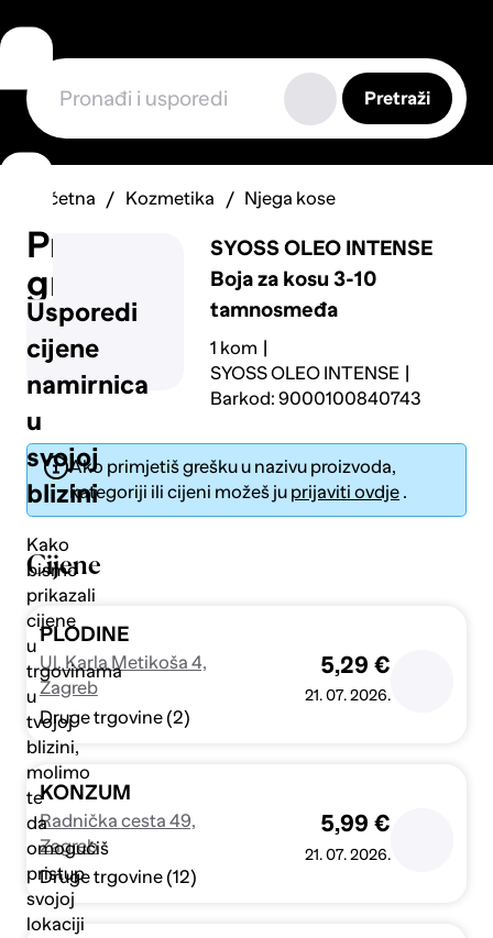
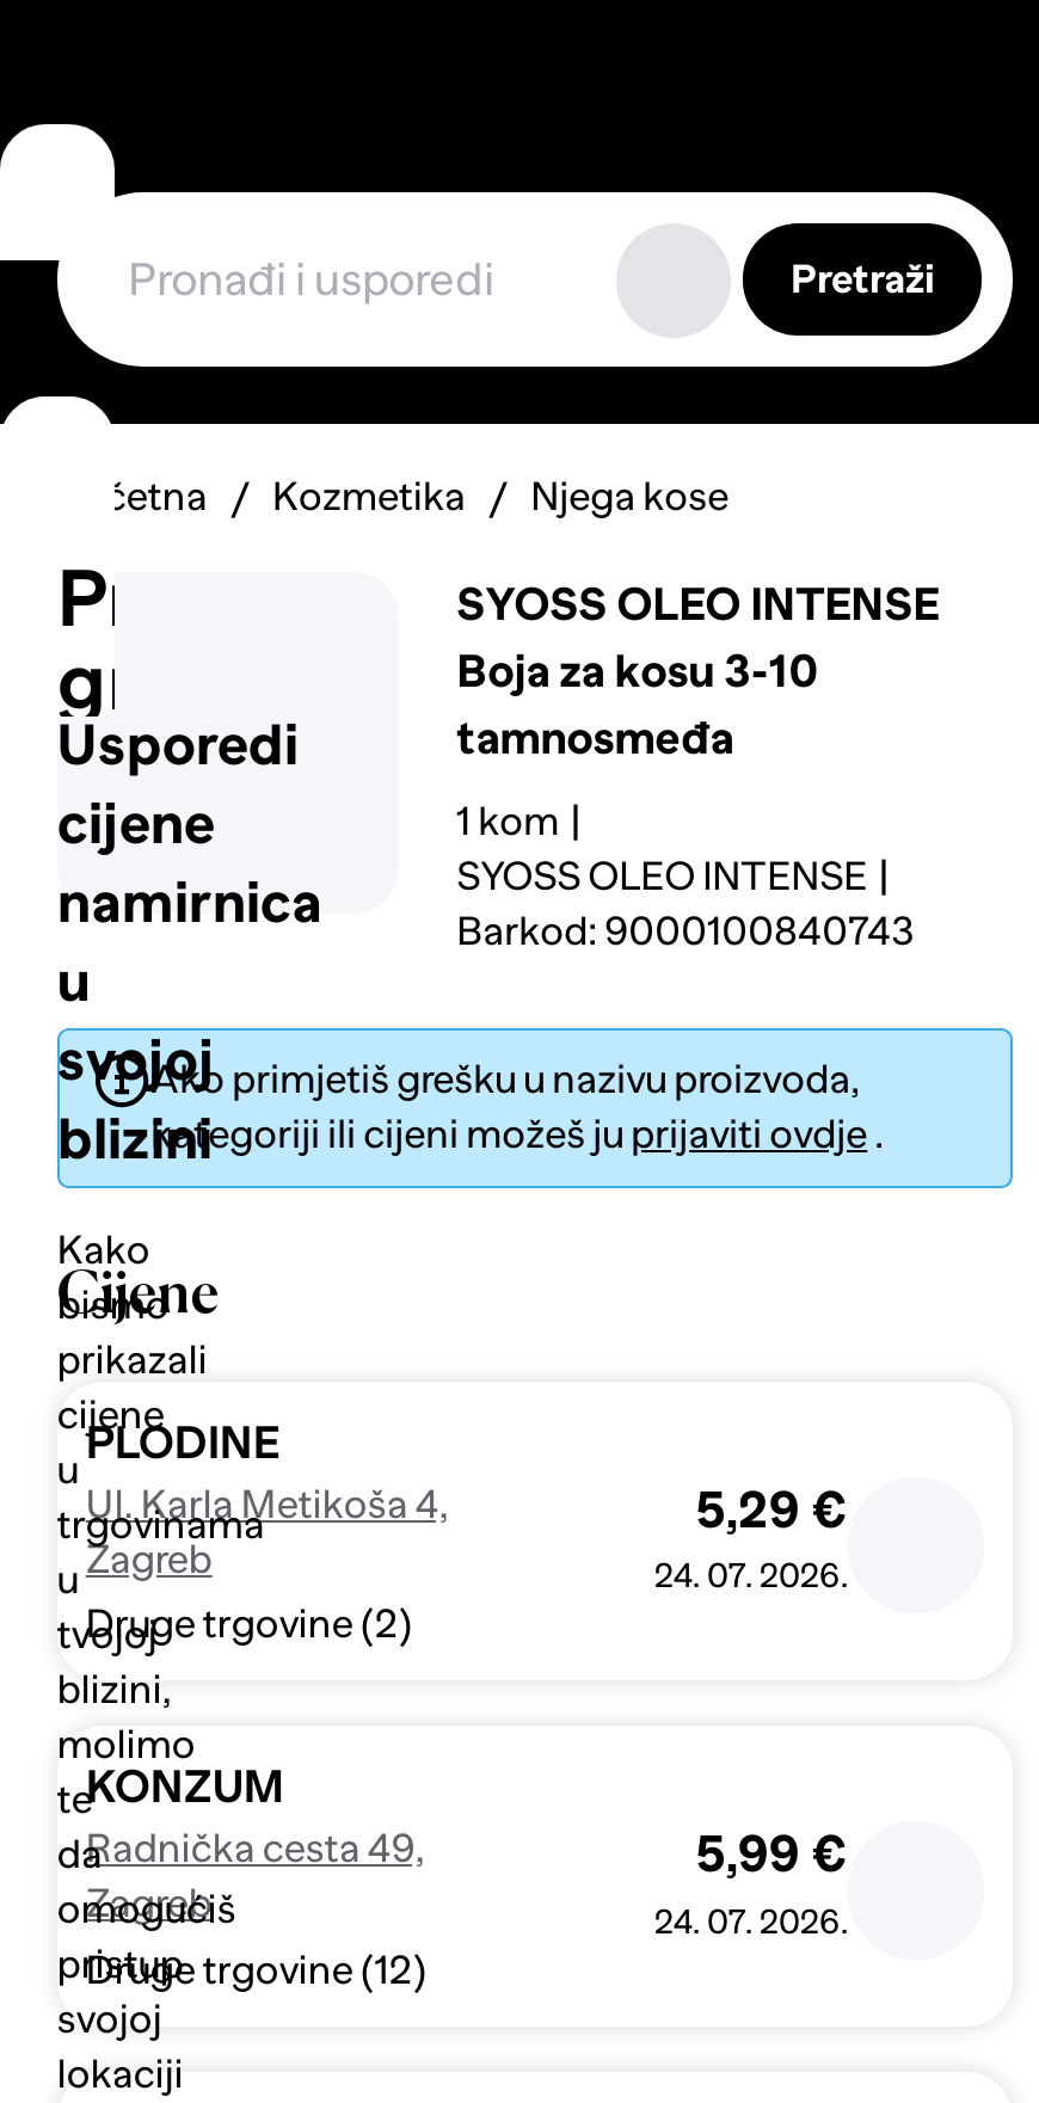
[305,687,390,704] 21. 07. 2026. -> [654,1557,847,1595] 24. 07. 2026.
[305,846,390,863] 21. 07. 2026. -> [654,1903,847,1941] 24. 07. 2026.

